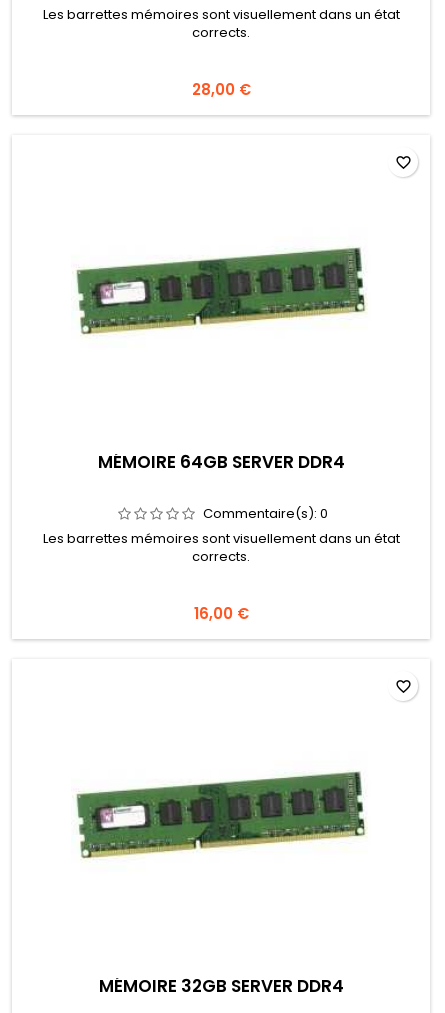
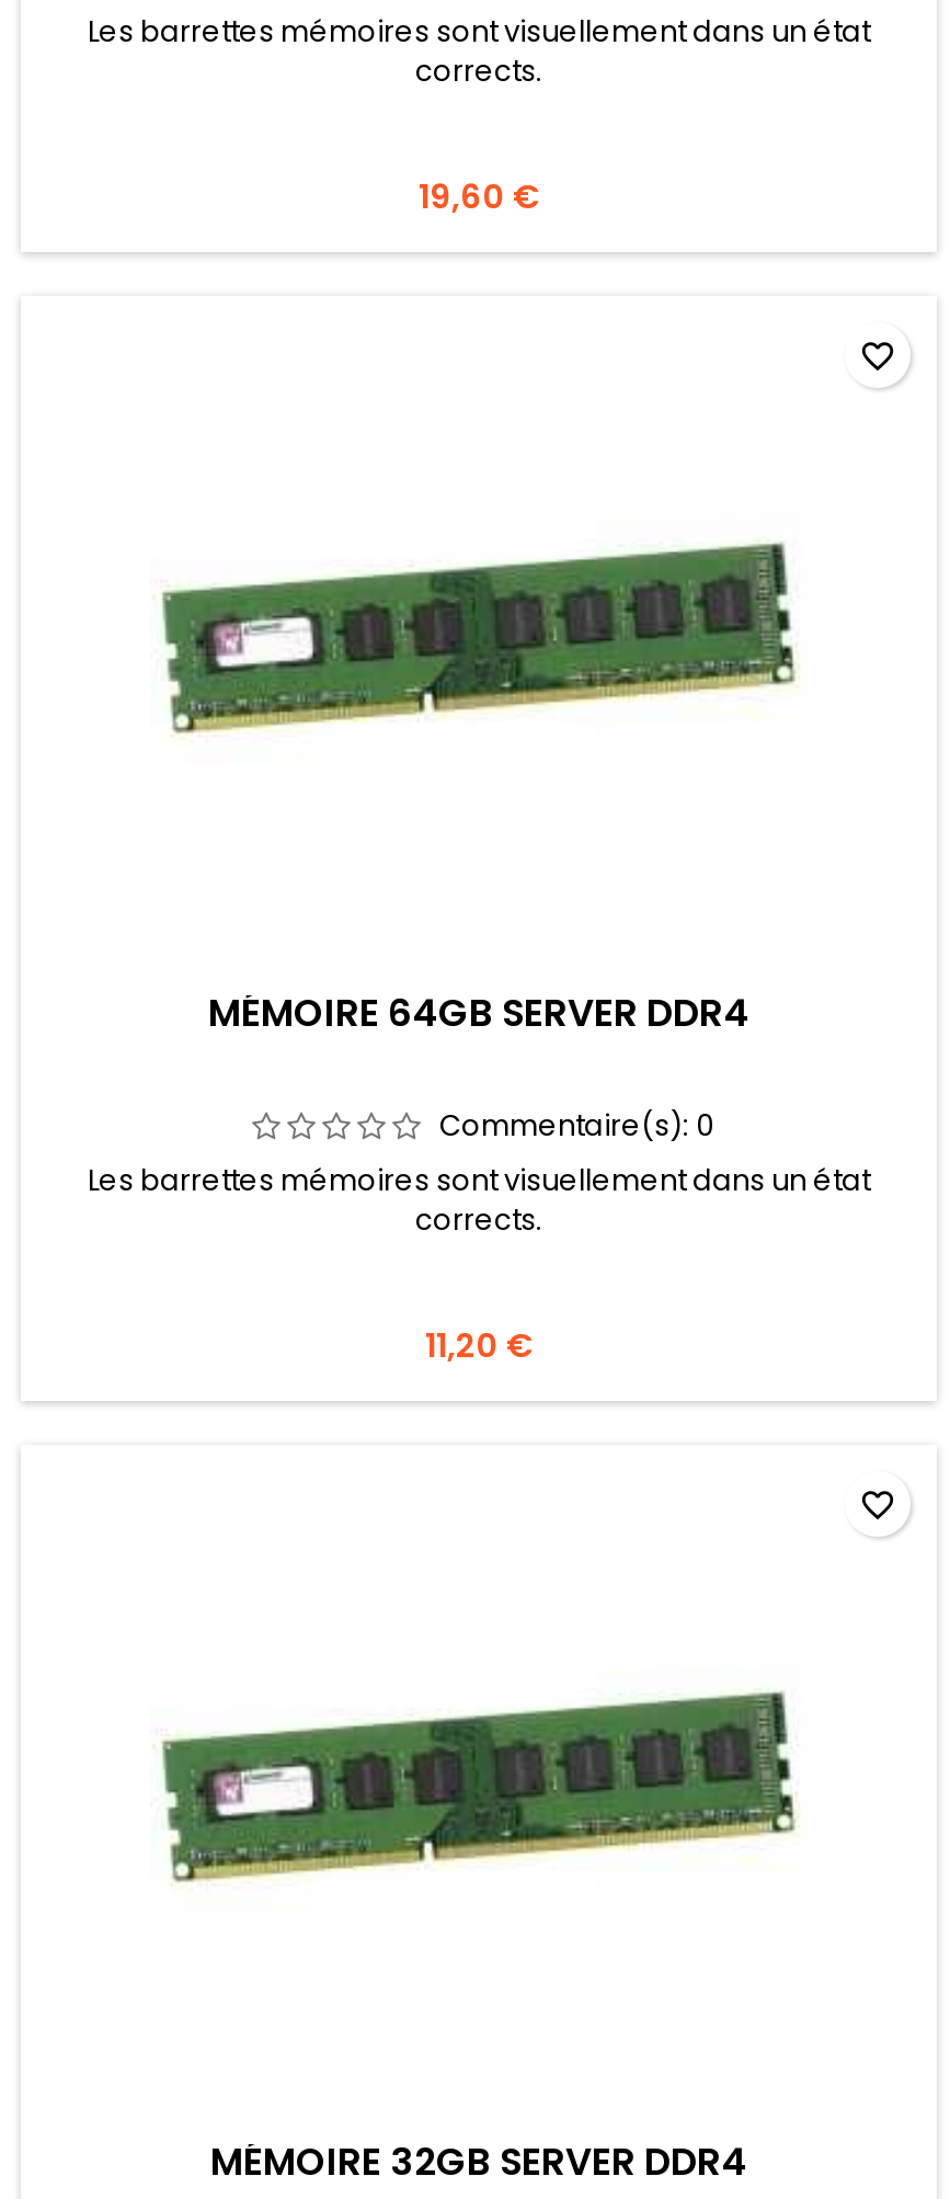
[191,79,250,100] 28,00 € -> [419,172,539,218] 19,60 €
[193,603,248,624] 16,00 € -> [425,1321,533,1367] 11,20 €

